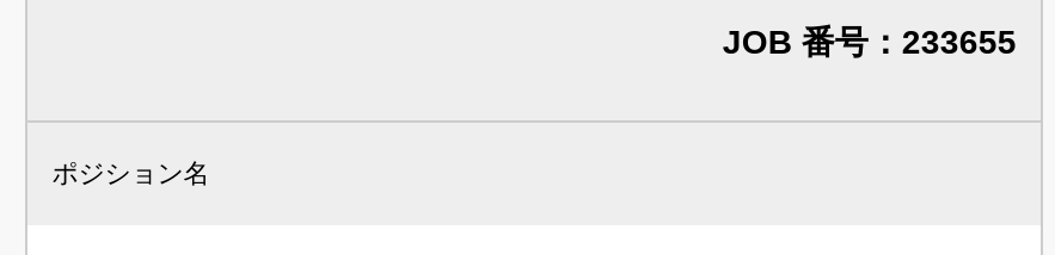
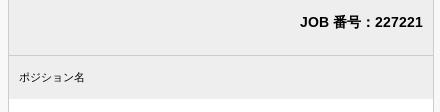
[722,22,1016,61] JOB 番号：233655 -> [300,14,423,30] JOB 番号：227221

